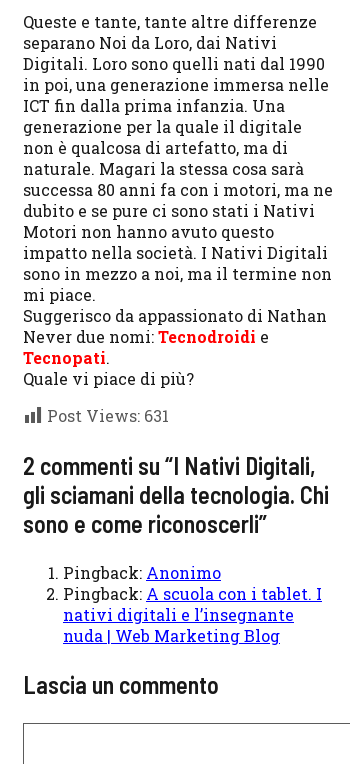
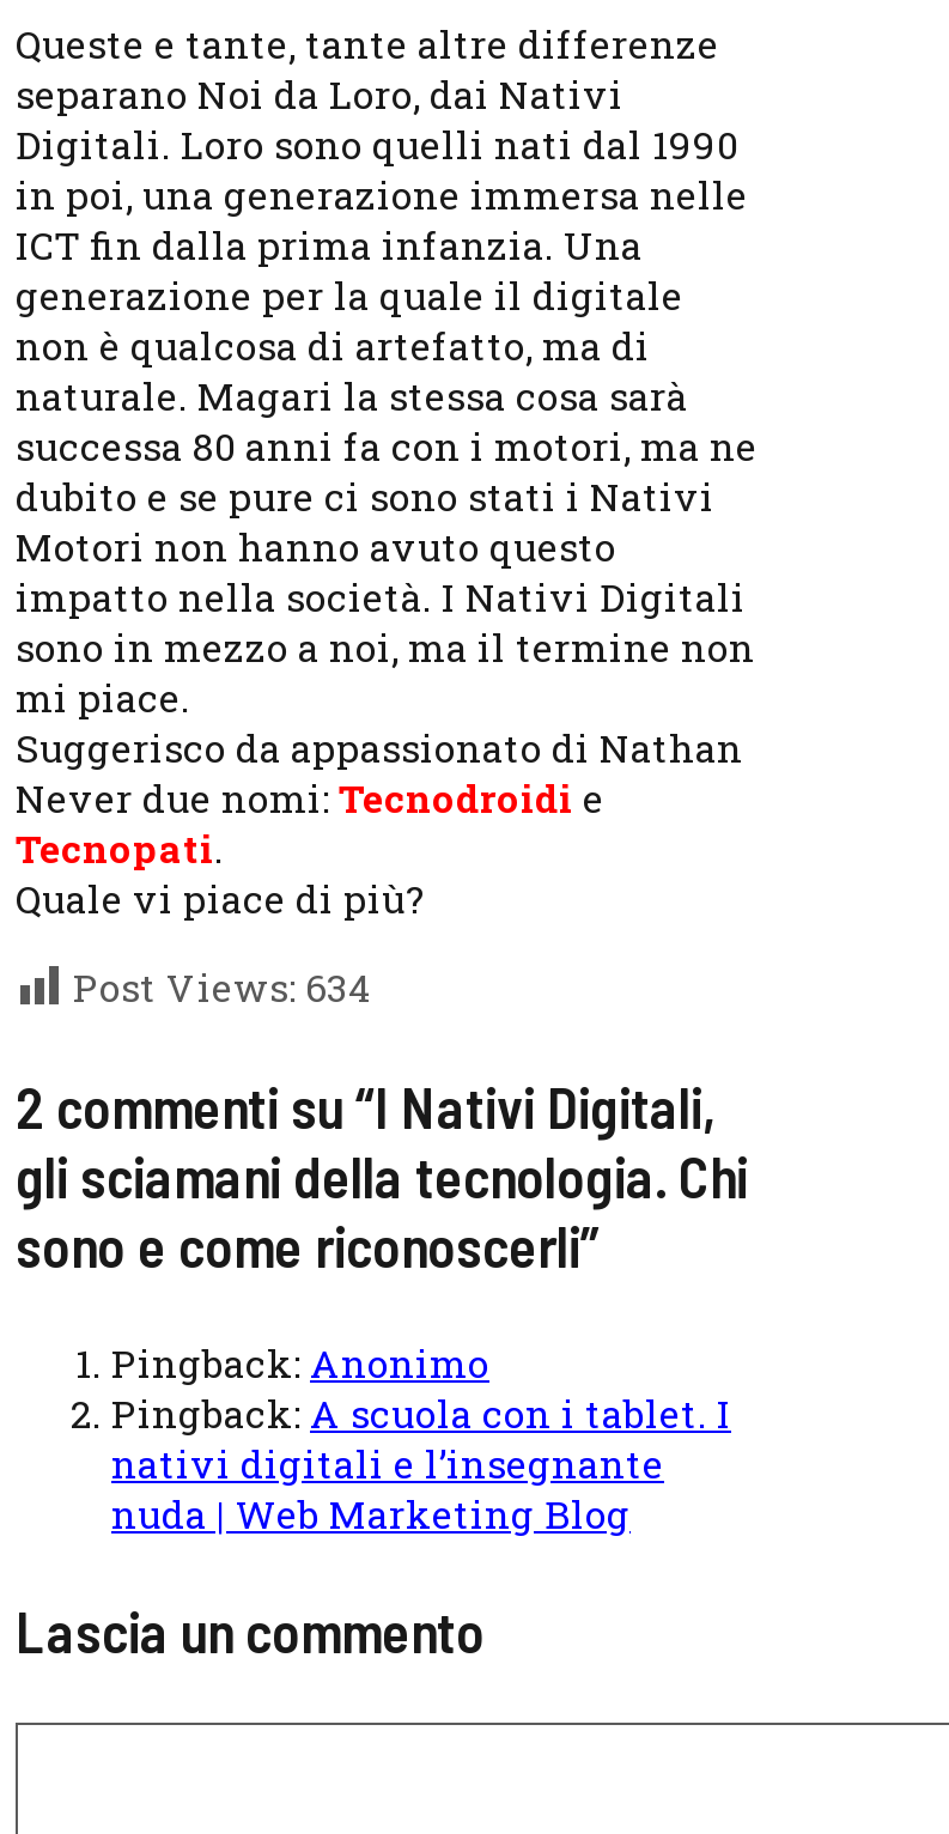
[47,405,169,426] Post Views: 631 -> [73,961,372,1011] Post Views: 634

